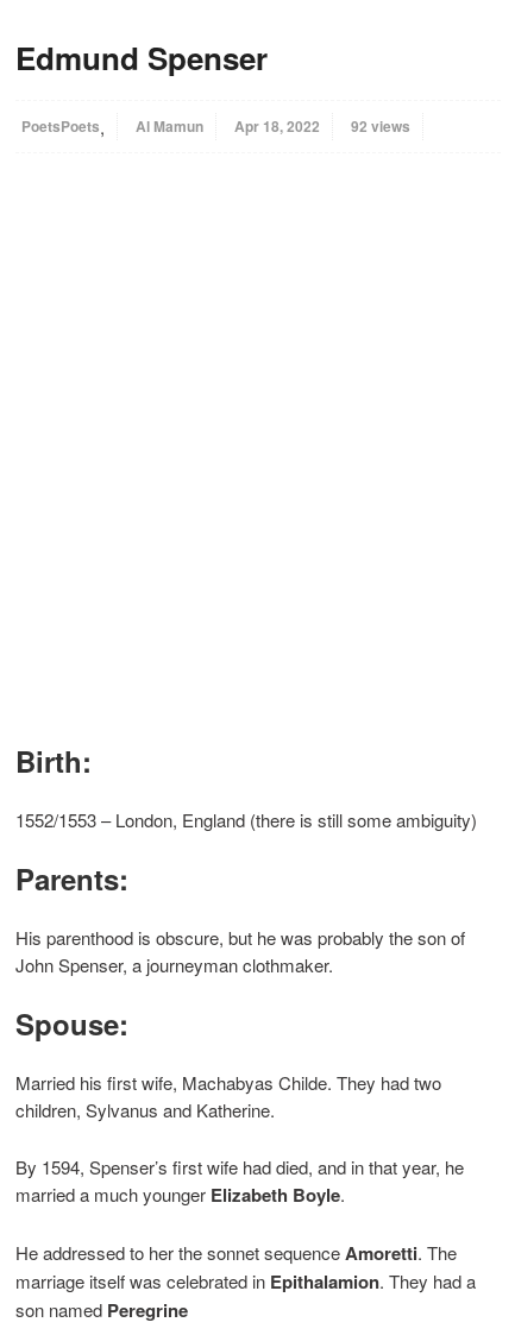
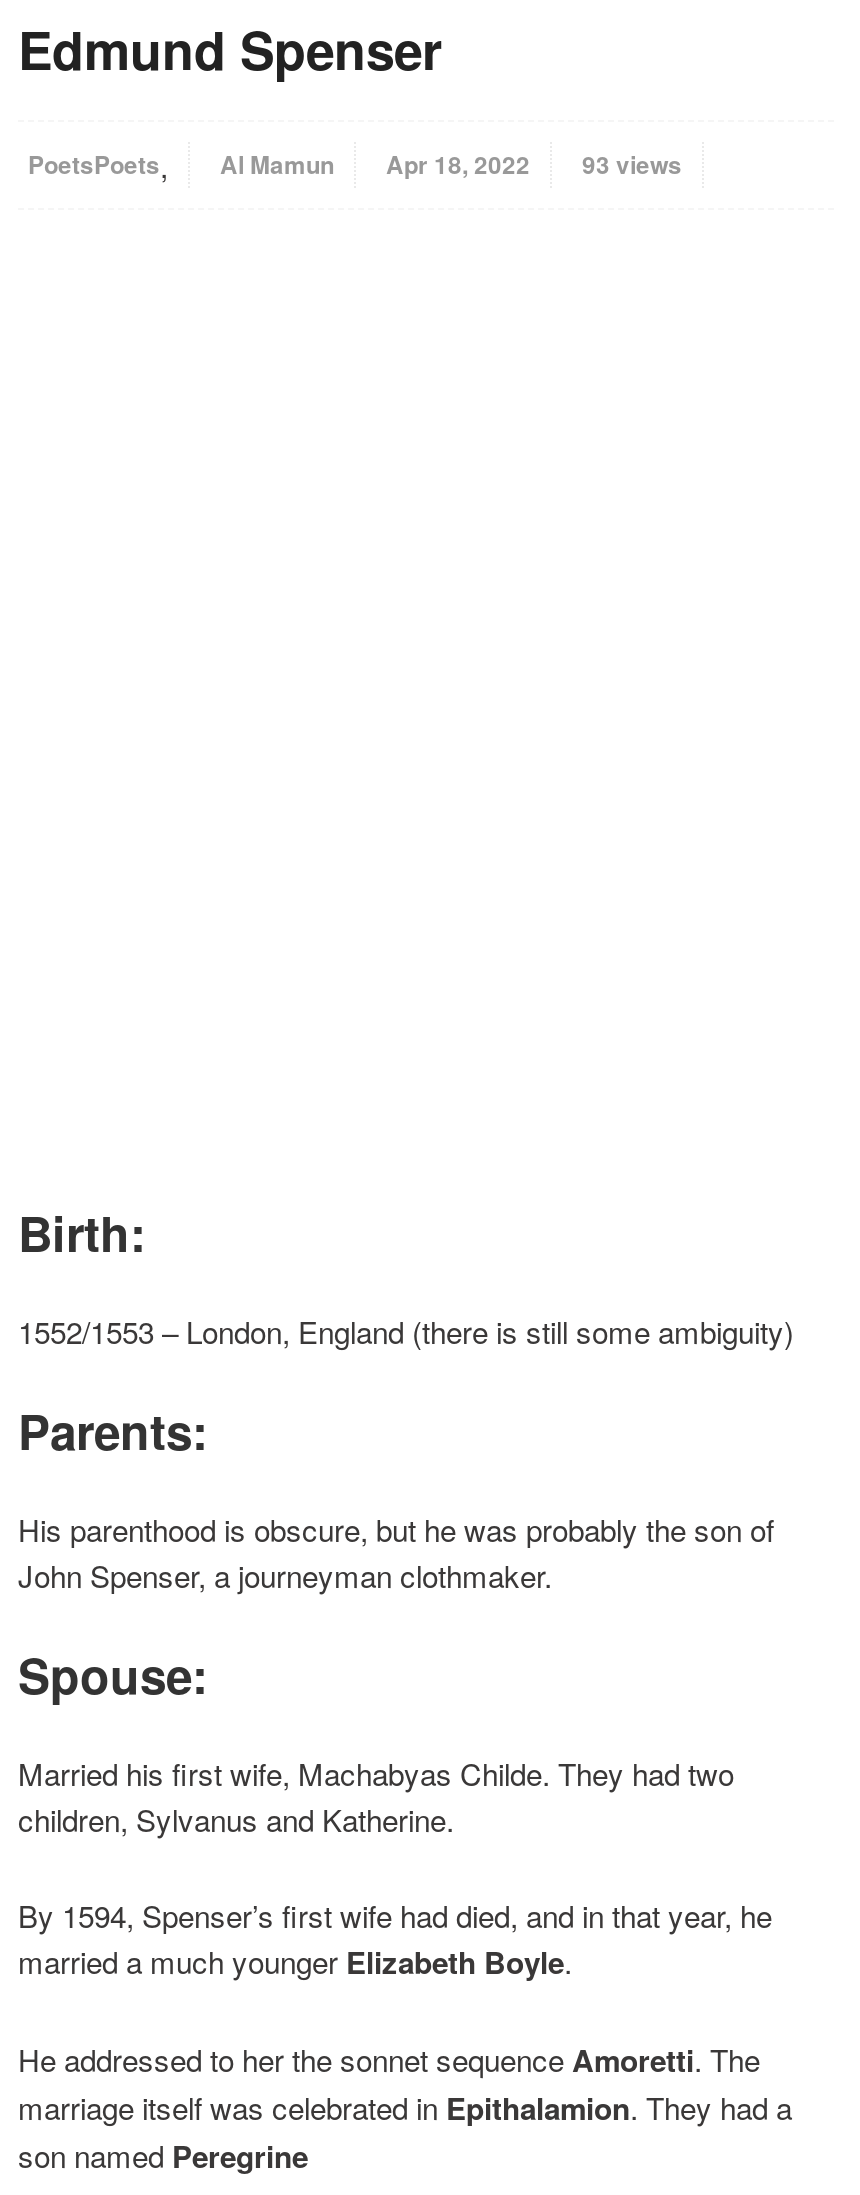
[351,115,410,137] 92 views -> [582,146,682,182] 93 views

